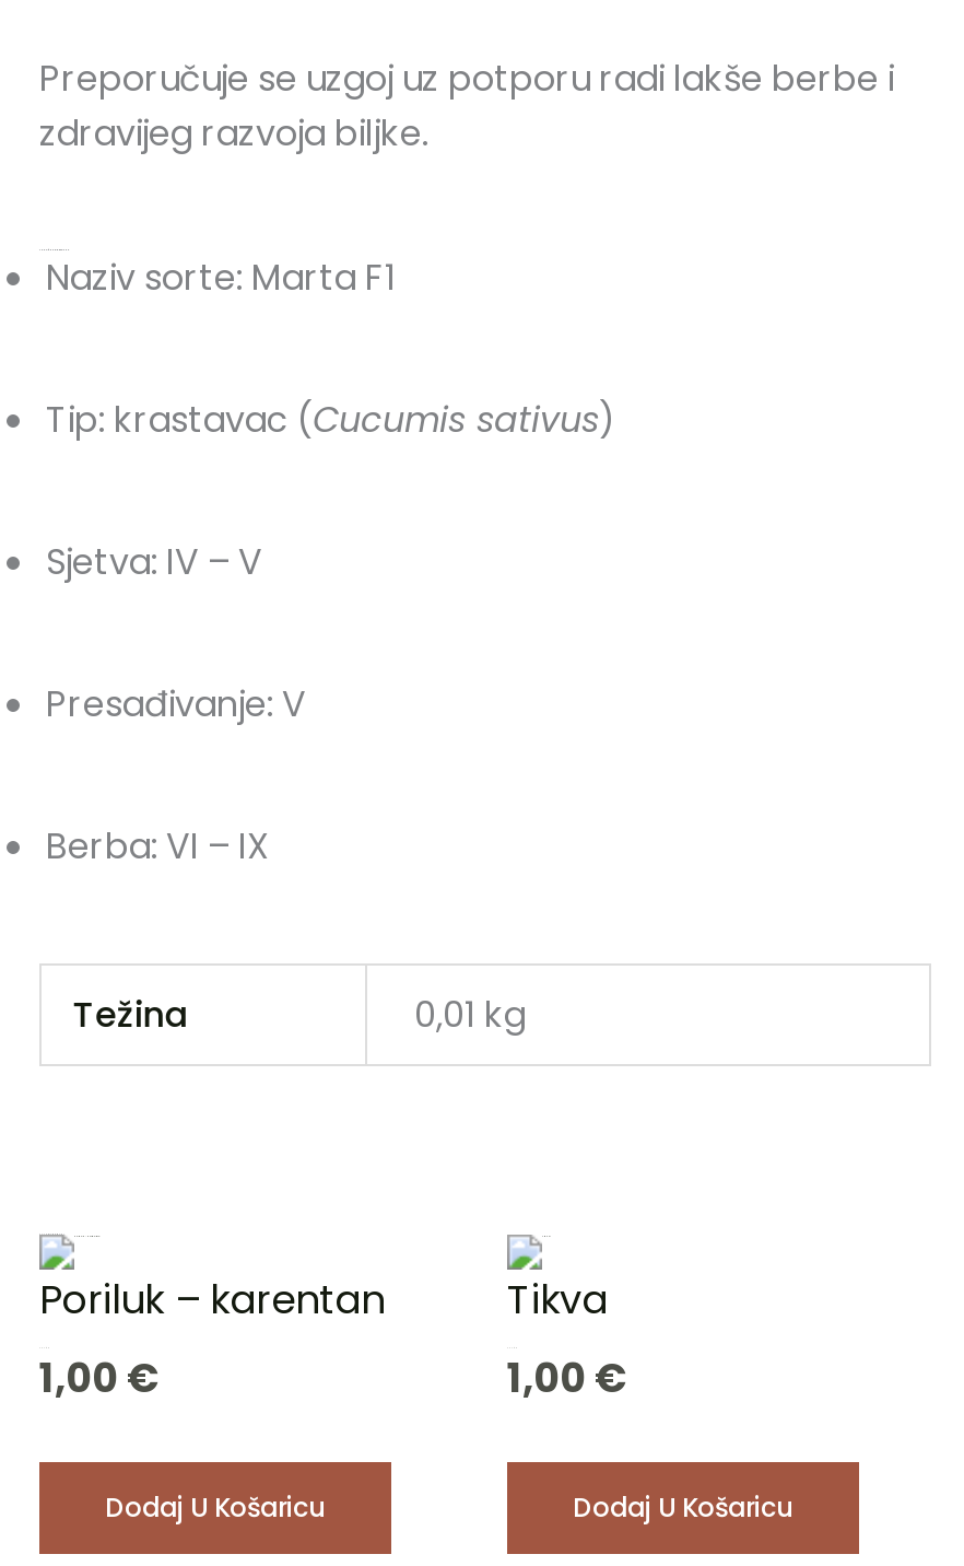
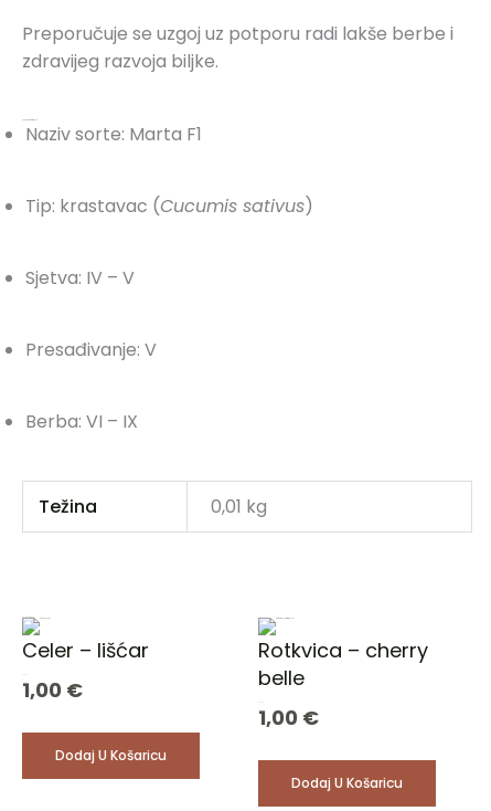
[39,1272,385,1327] Poriluk – karentan -> [22,637,149,664] Celer – lišćar
[507,1272,608,1327] Tikva -> [258,637,428,692] Rotkvica – cherry | belle

